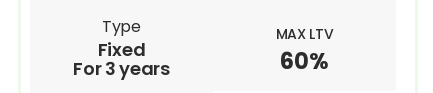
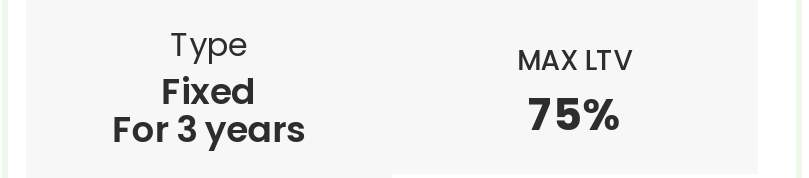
[280,46,328,77] 60% -> [528,84,622,146] 75%

